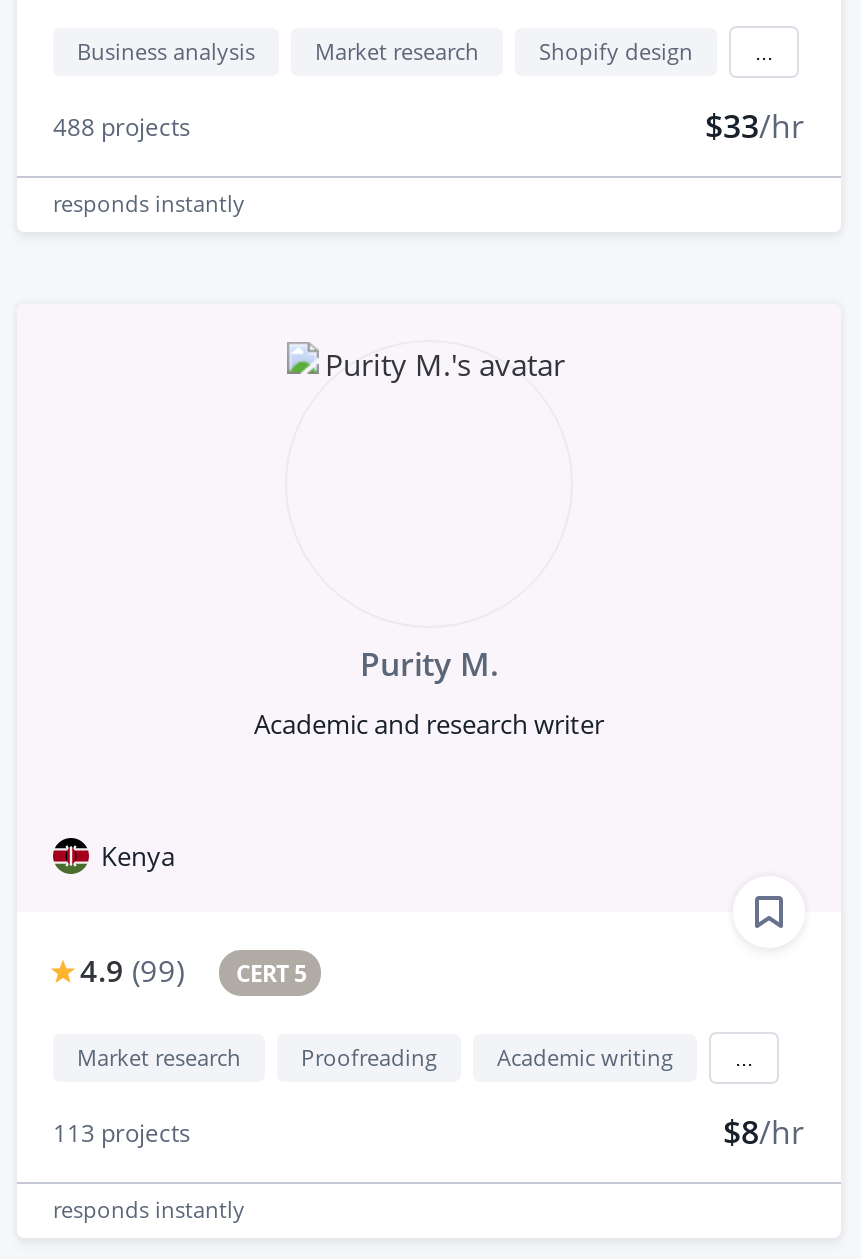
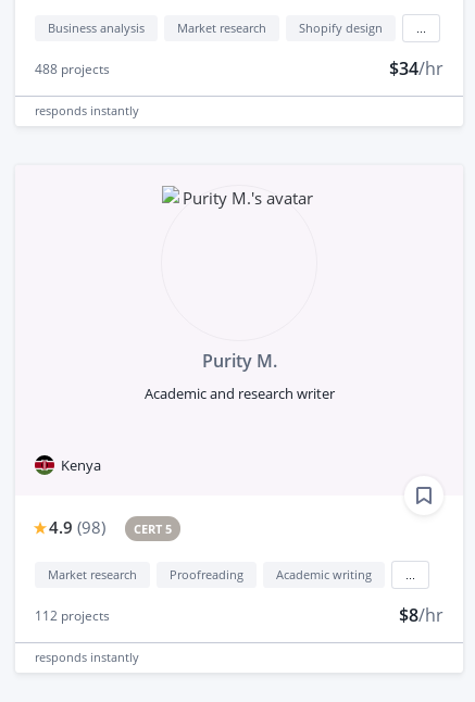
[705,103,805,147] $33/hr -> [389,56,443,80] $34/hr
[80,950,306,990] 4.9 (99) CERT 5 -> [49,516,172,538] 4.9 (98) CERT 5
[53,1115,191,1149] 113 projects -> [35,606,110,625] 112 projects

